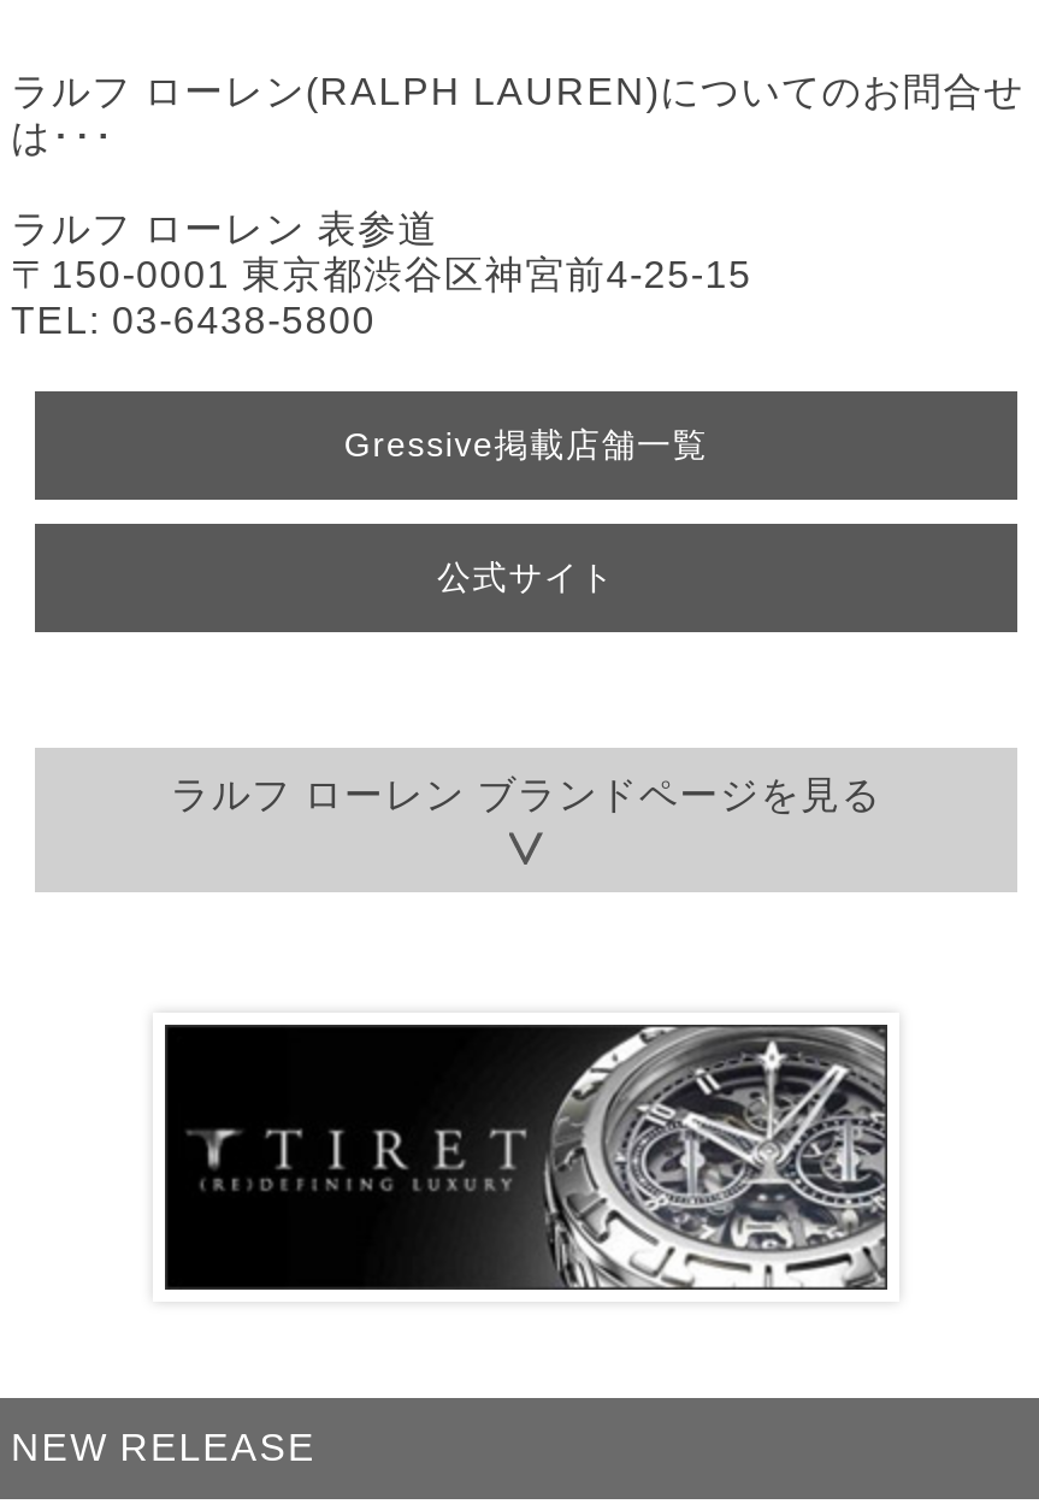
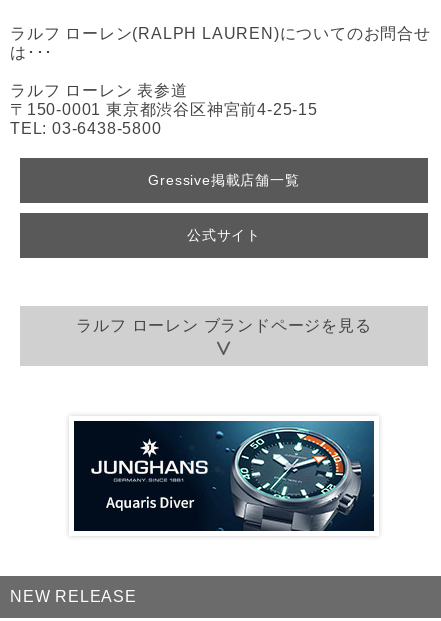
[187,1022,887,1292] [image] -> [90,420,374,531] [image]

